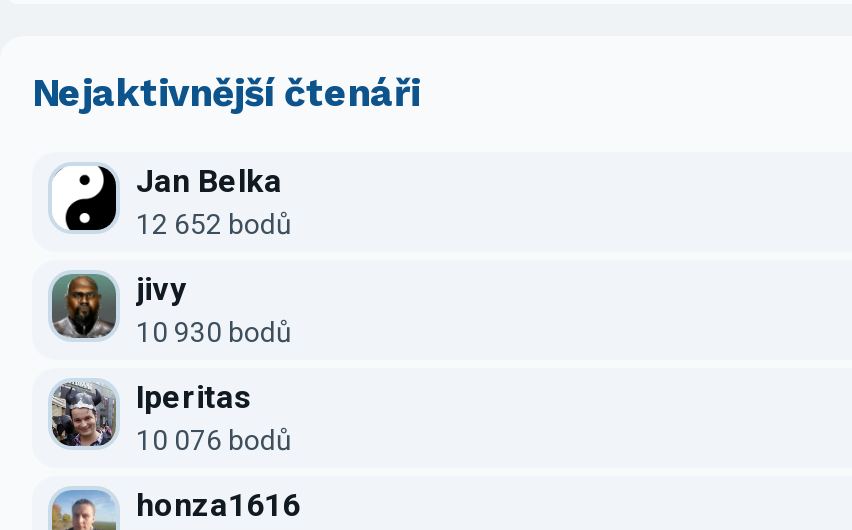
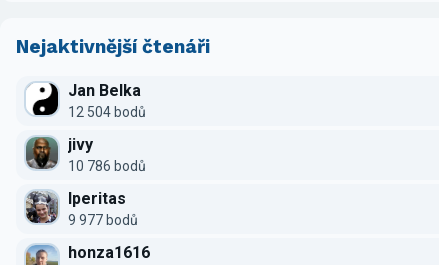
[136,209,292,241] 12 652 bodů -> [68,104,146,120] 12 504 bodů
[136,317,292,349] 10 930 bodů -> [68,158,146,174] 10 786 bodů
[136,425,292,457] 10 076 bodů -> [68,212,138,228] 9 977 bodů

